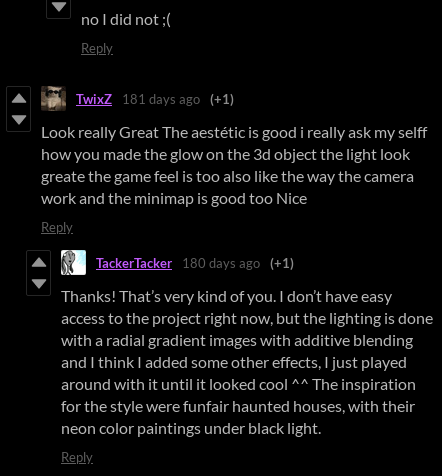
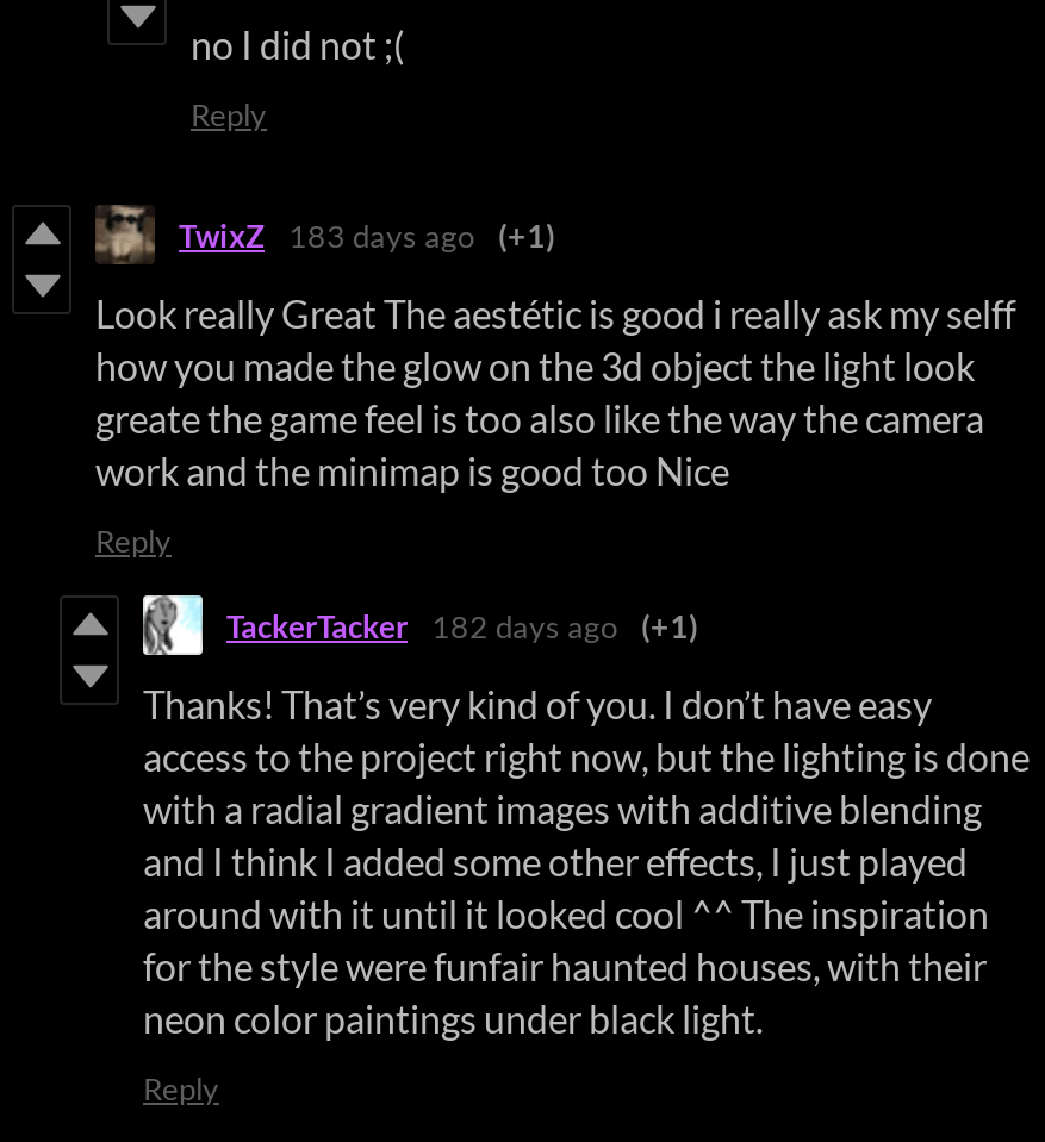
[76,91,234,107] TwixZ 181 days ago (+1) -> [179,216,555,254] TwixZ 183 days ago (+1)
[96,255,294,271] TackerTacker 180 days ago (+1) -> [226,607,698,645] TackerTacker 182 days ago (+1)

